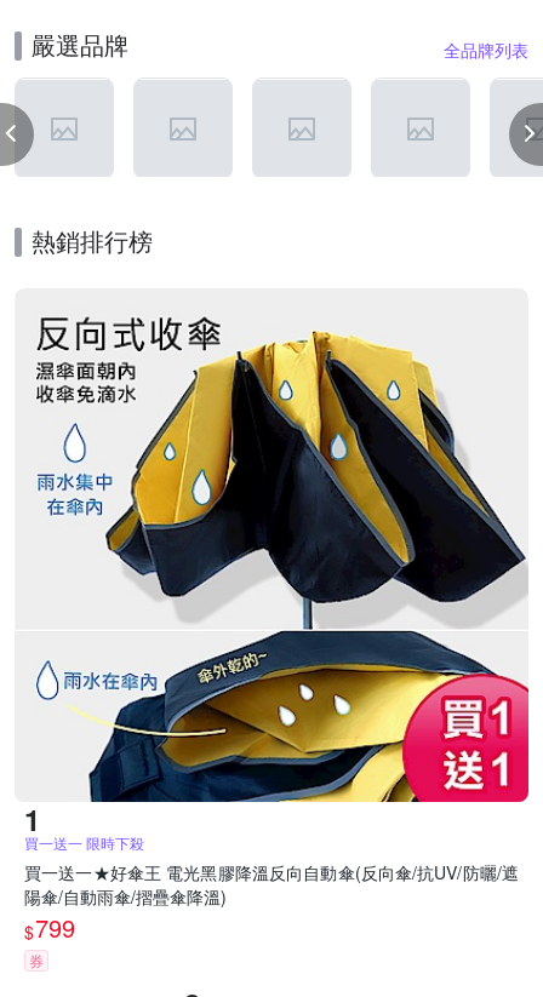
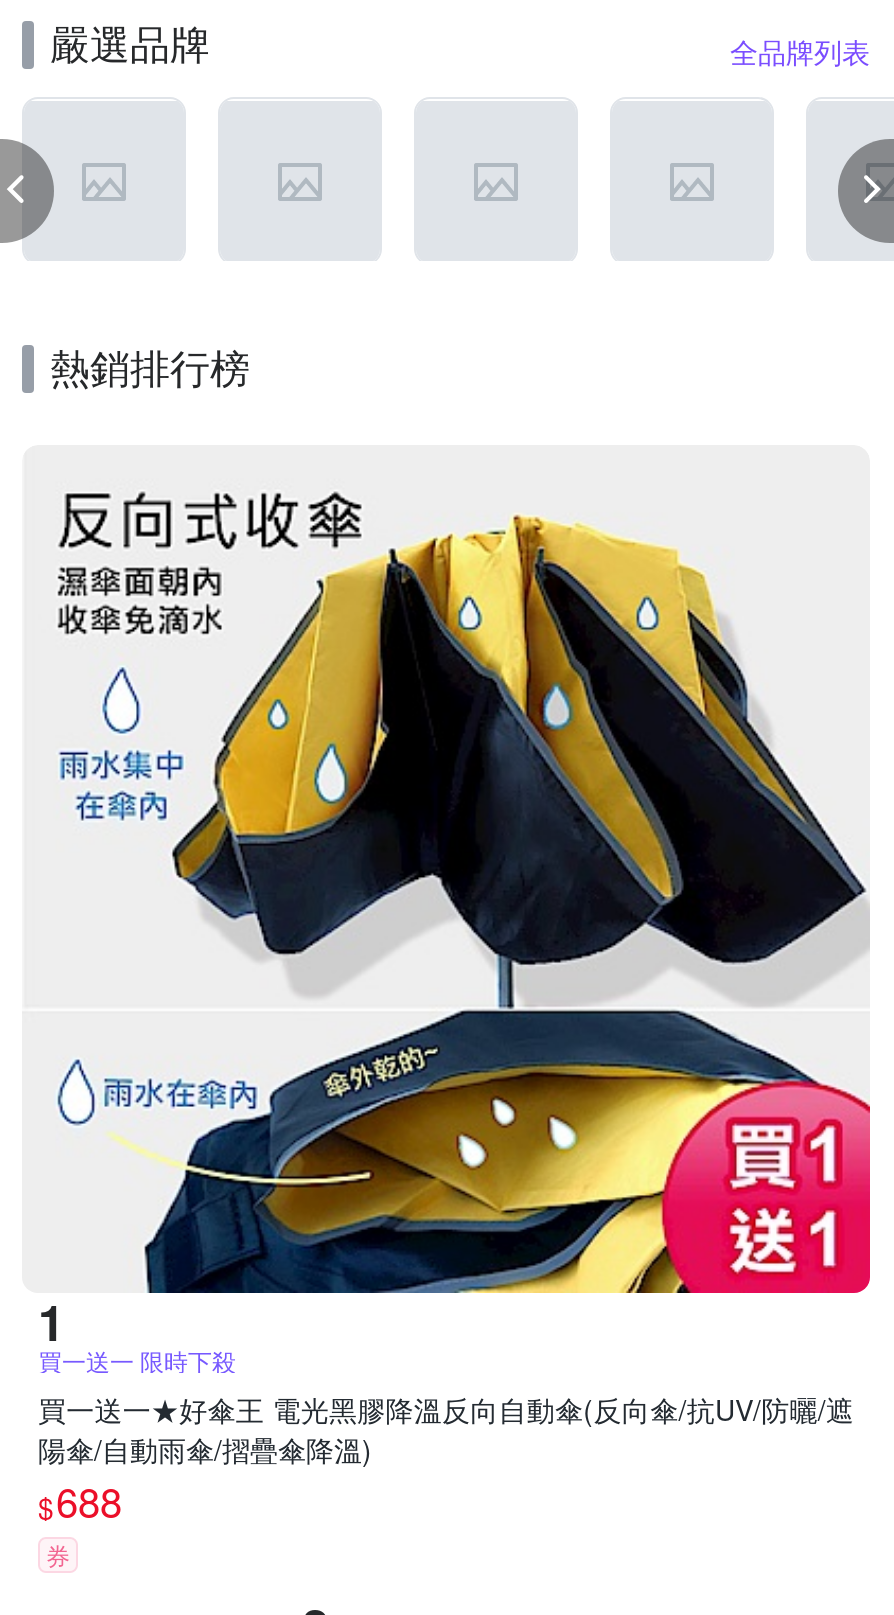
[24,910,75,945] $799 -> [38,1472,122,1530] $688

